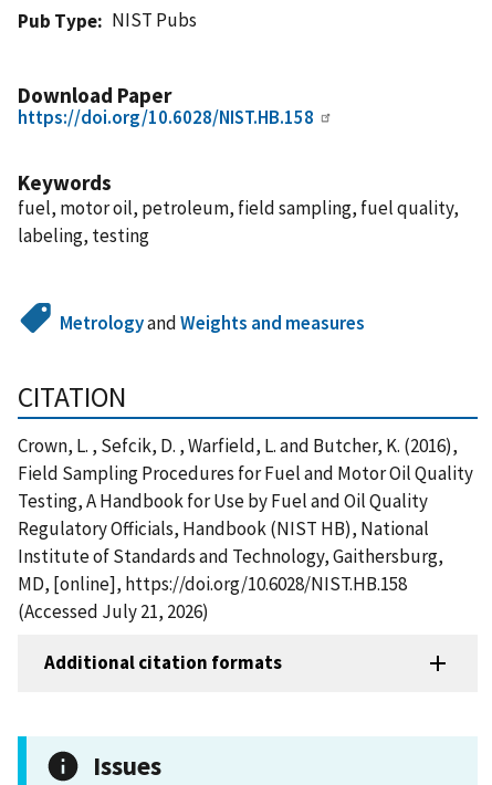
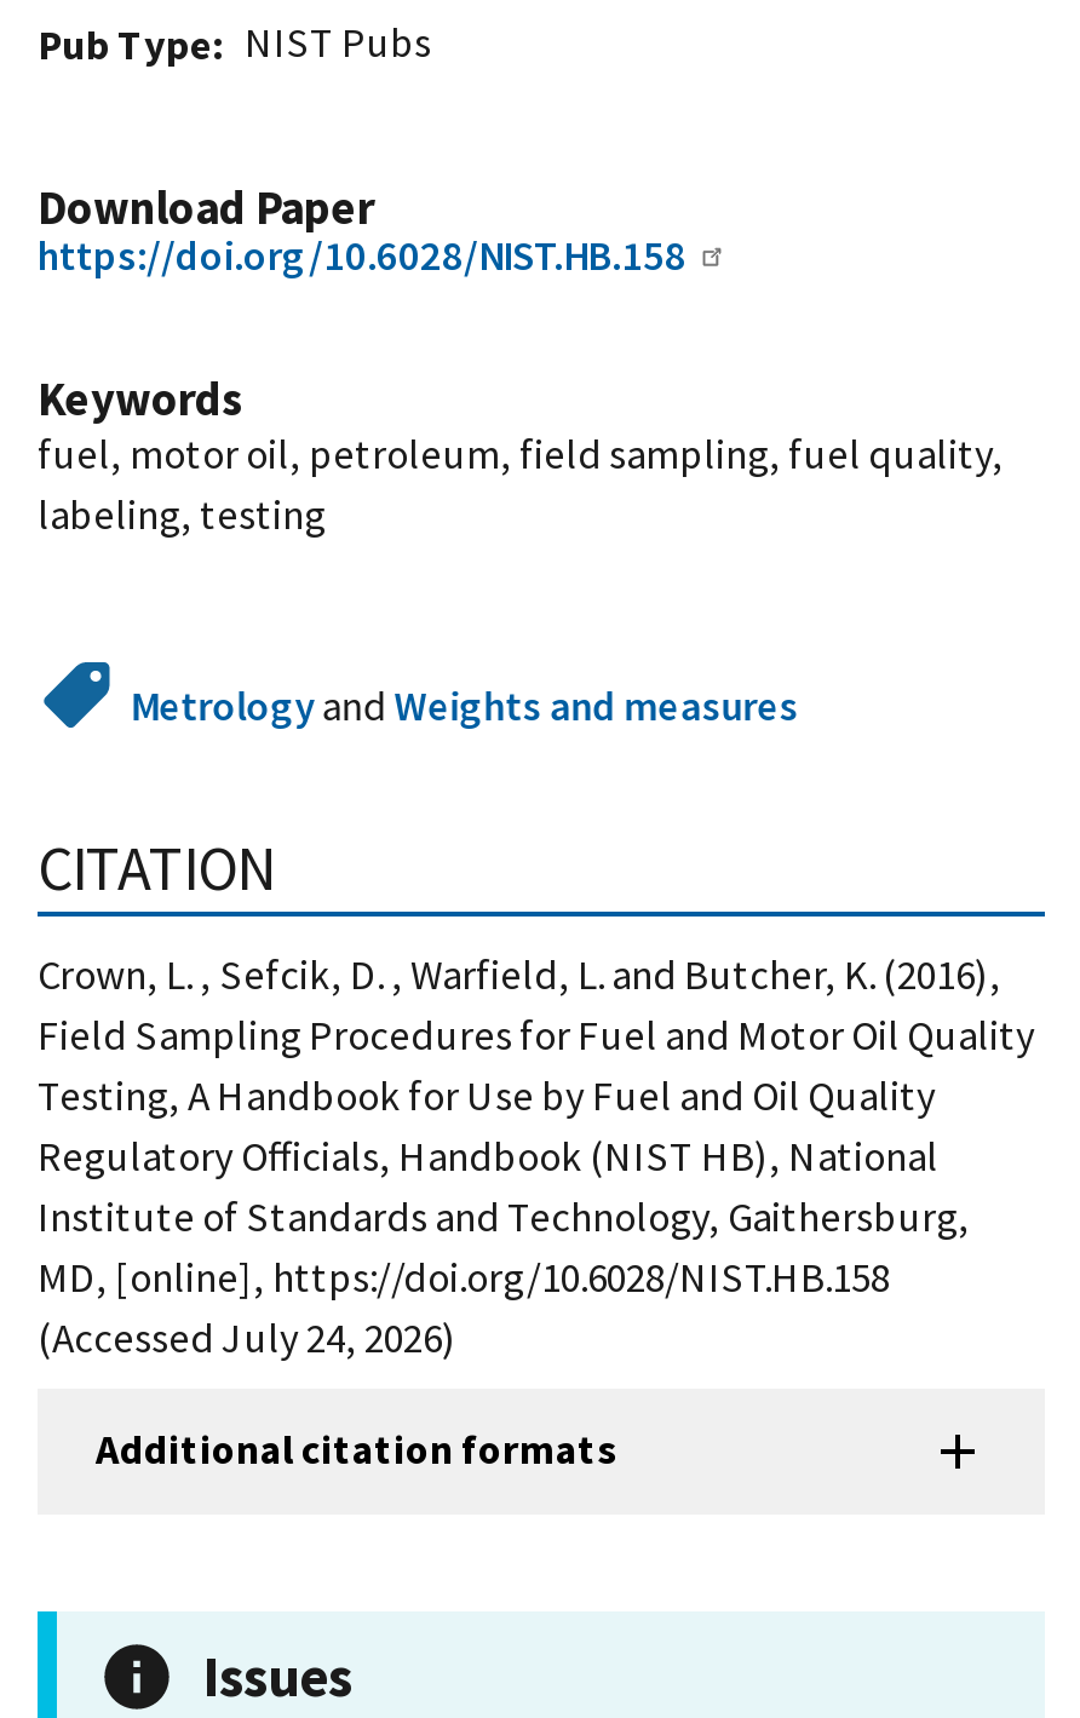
[18,599,209,623] (Accessed July 21, 2026) -> [38,1311,456,1364] (Accessed July 24, 2026)

